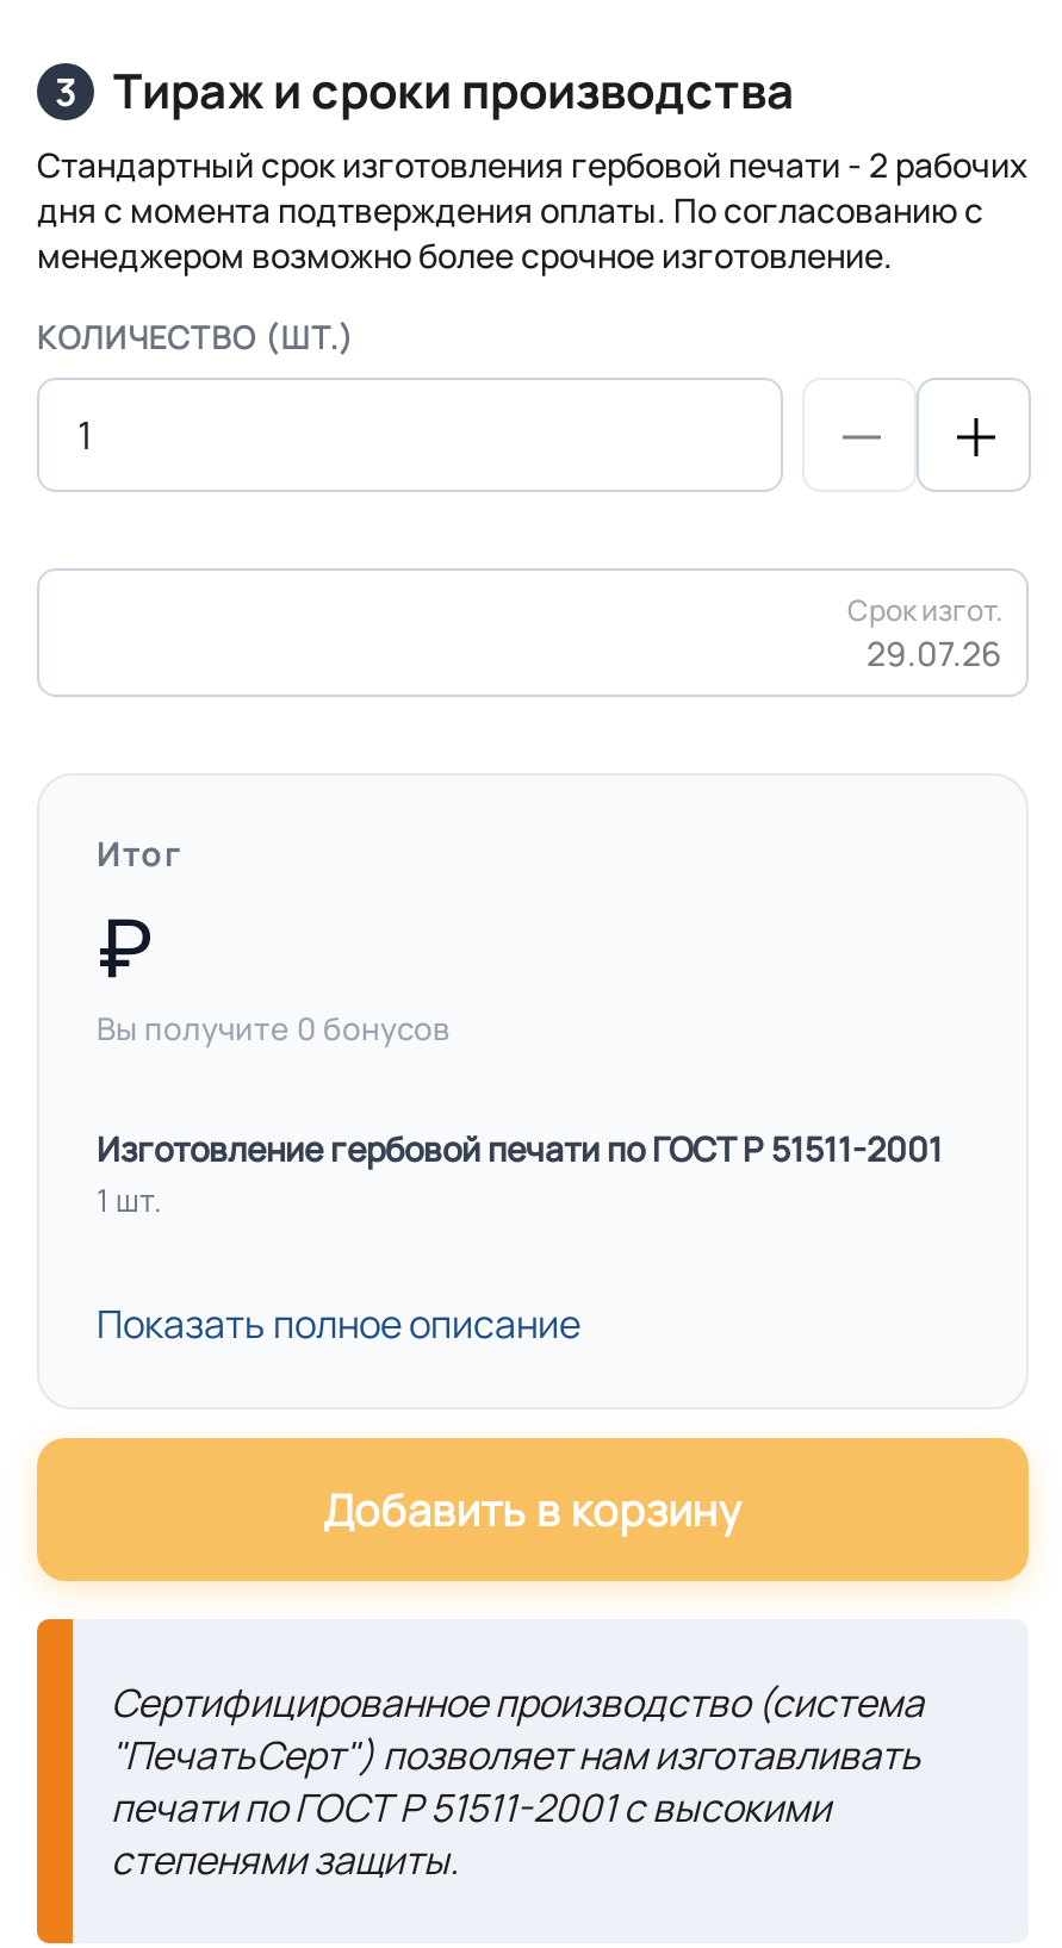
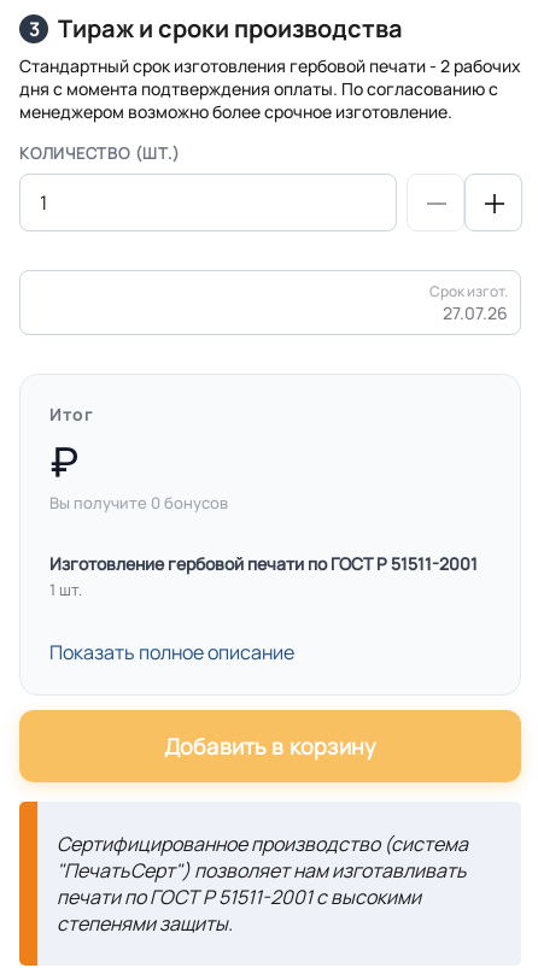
[867,630,1002,675] 29.07.26 -> [443,301,508,324] 27.07.26

